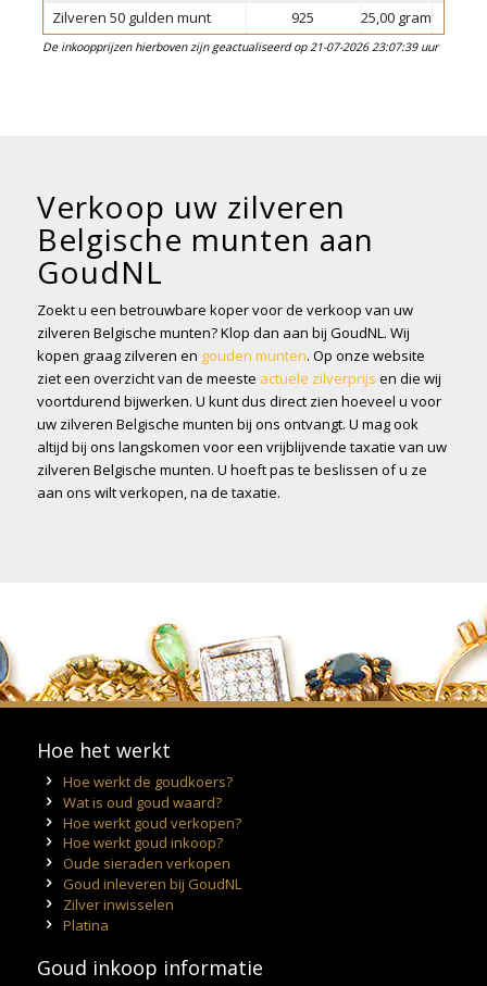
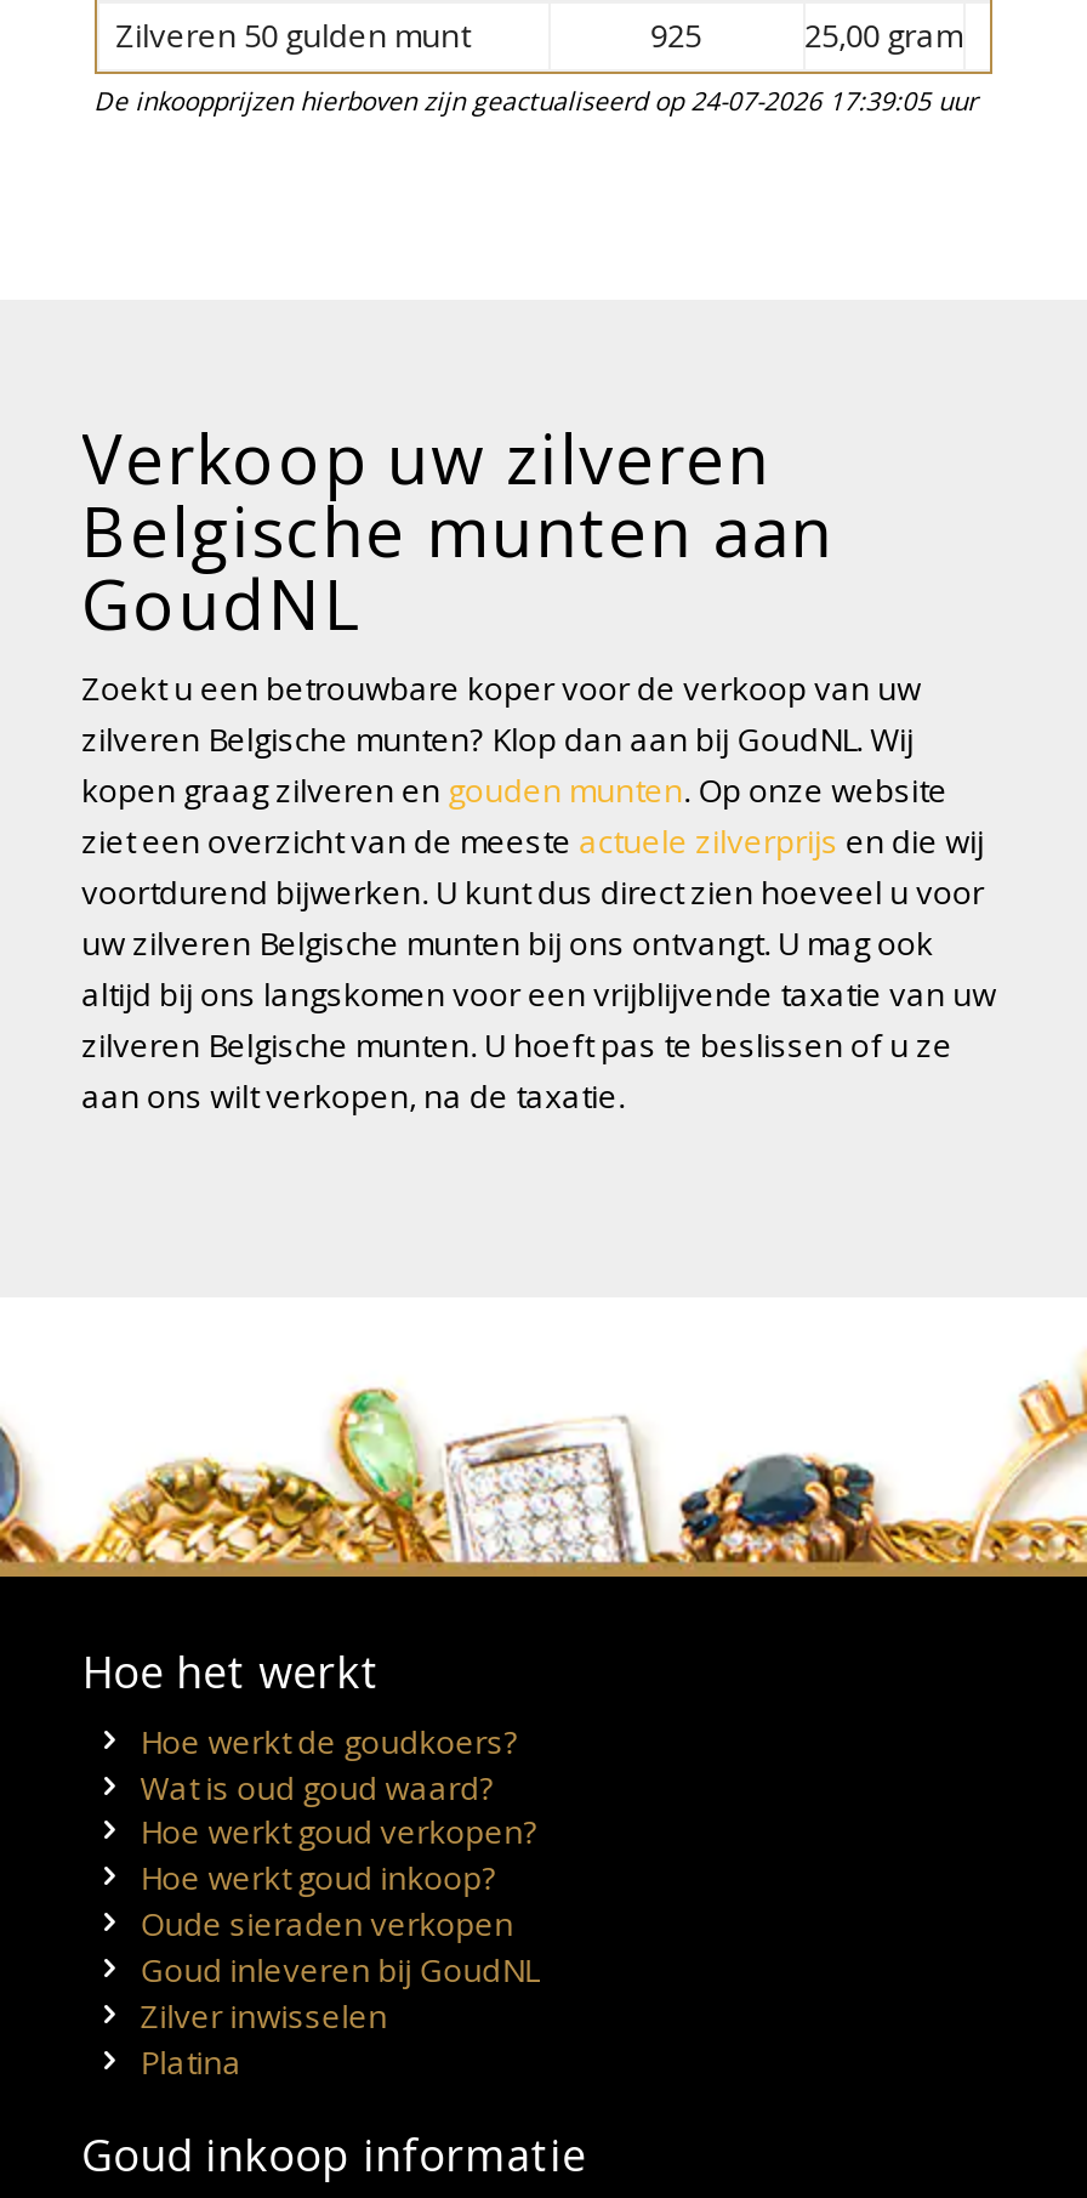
[42,39,438,54] De inkoopprijzen hierboven zijn geactualiseerd op 21-07-2026 23:07:39 uur -> [94,83,977,117] De inkoopprijzen hierboven zijn geactualiseerd op 24-07-2026 17:39:05 uur

